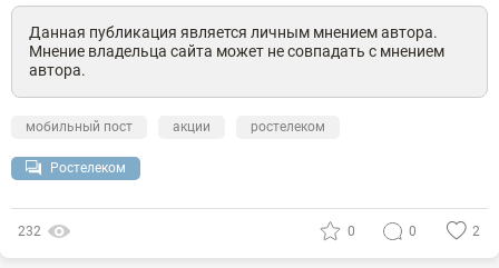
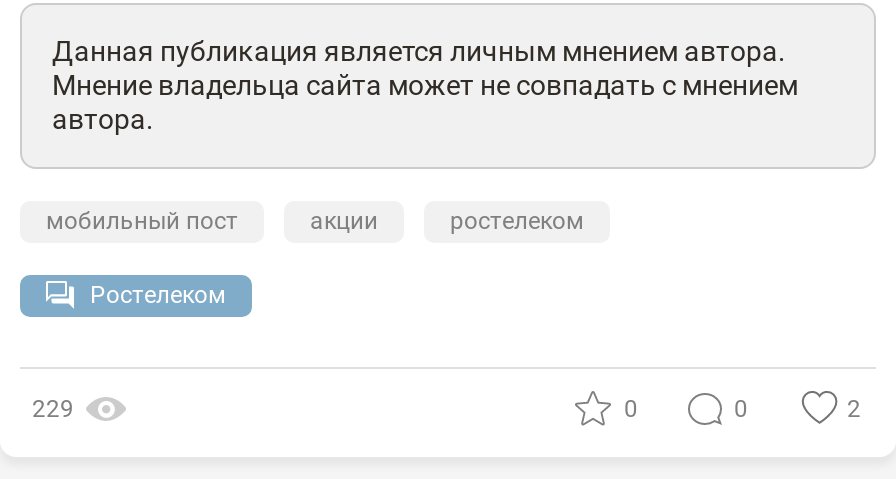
[18,223,41,239] 232 -> [32,394,74,422] 229

